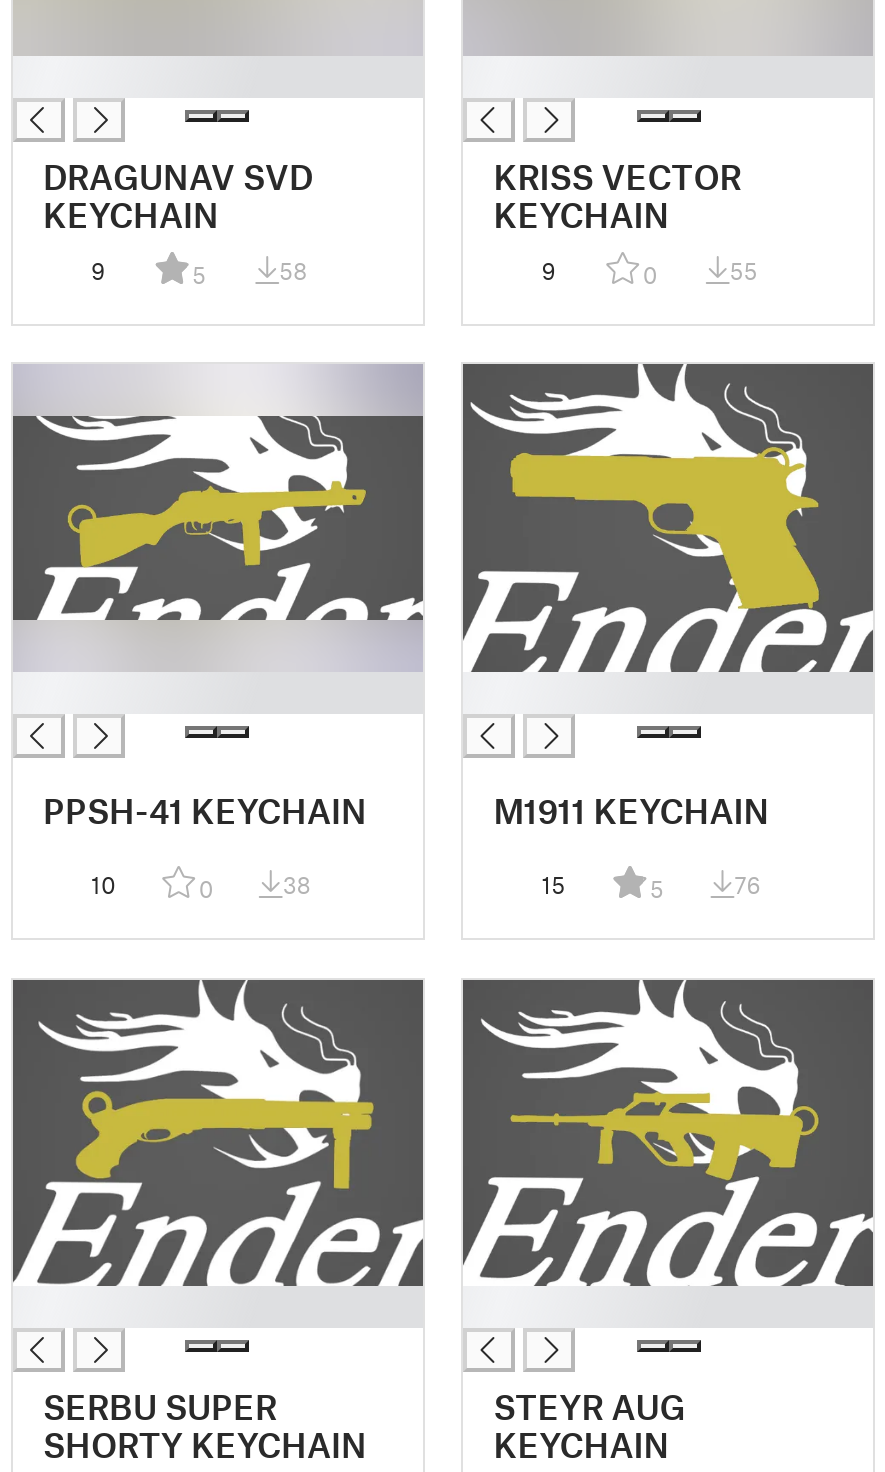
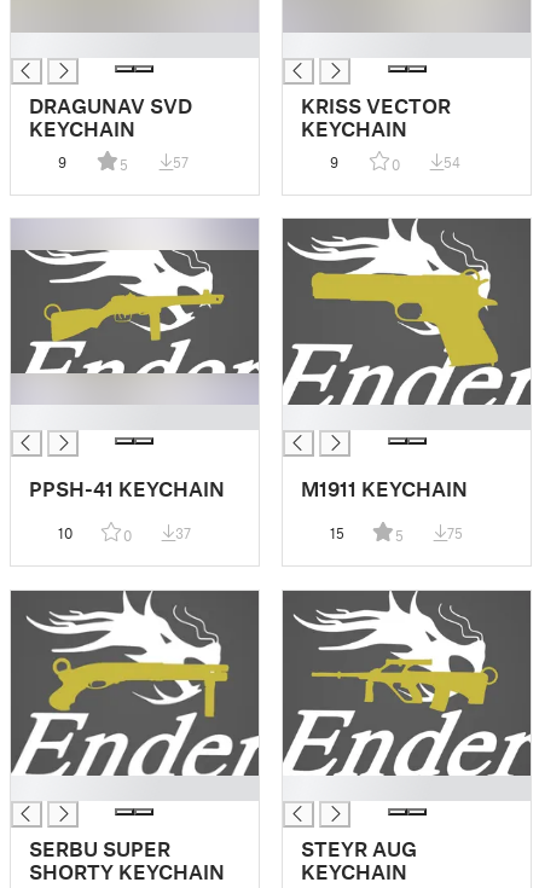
[279,255,307,283] 58 -> [173,153,188,170] 57
[730,255,758,283] 55 -> [444,153,461,170] 54
[283,871,311,899] 38 -> [175,525,190,542] 37
[734,871,760,899] 76 -> [447,525,463,542] 75

